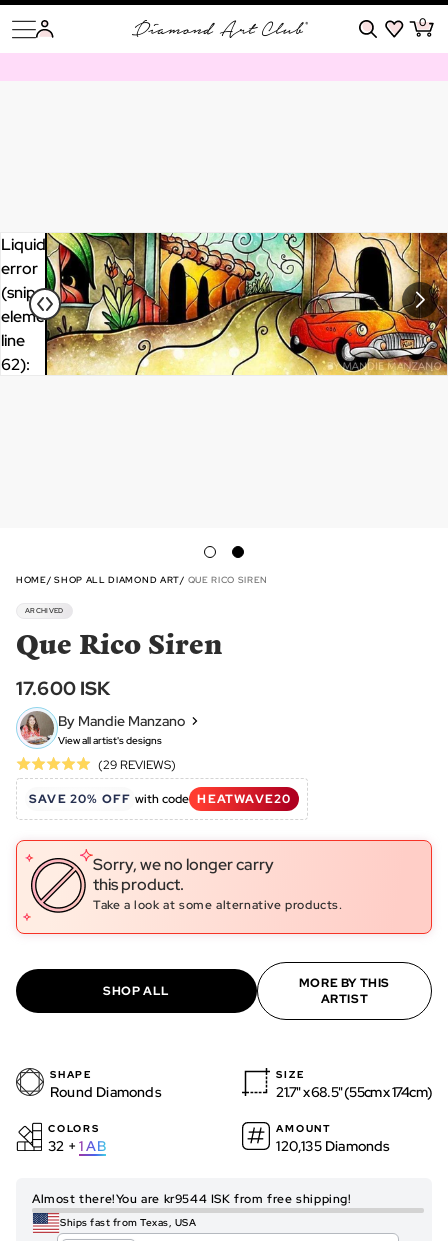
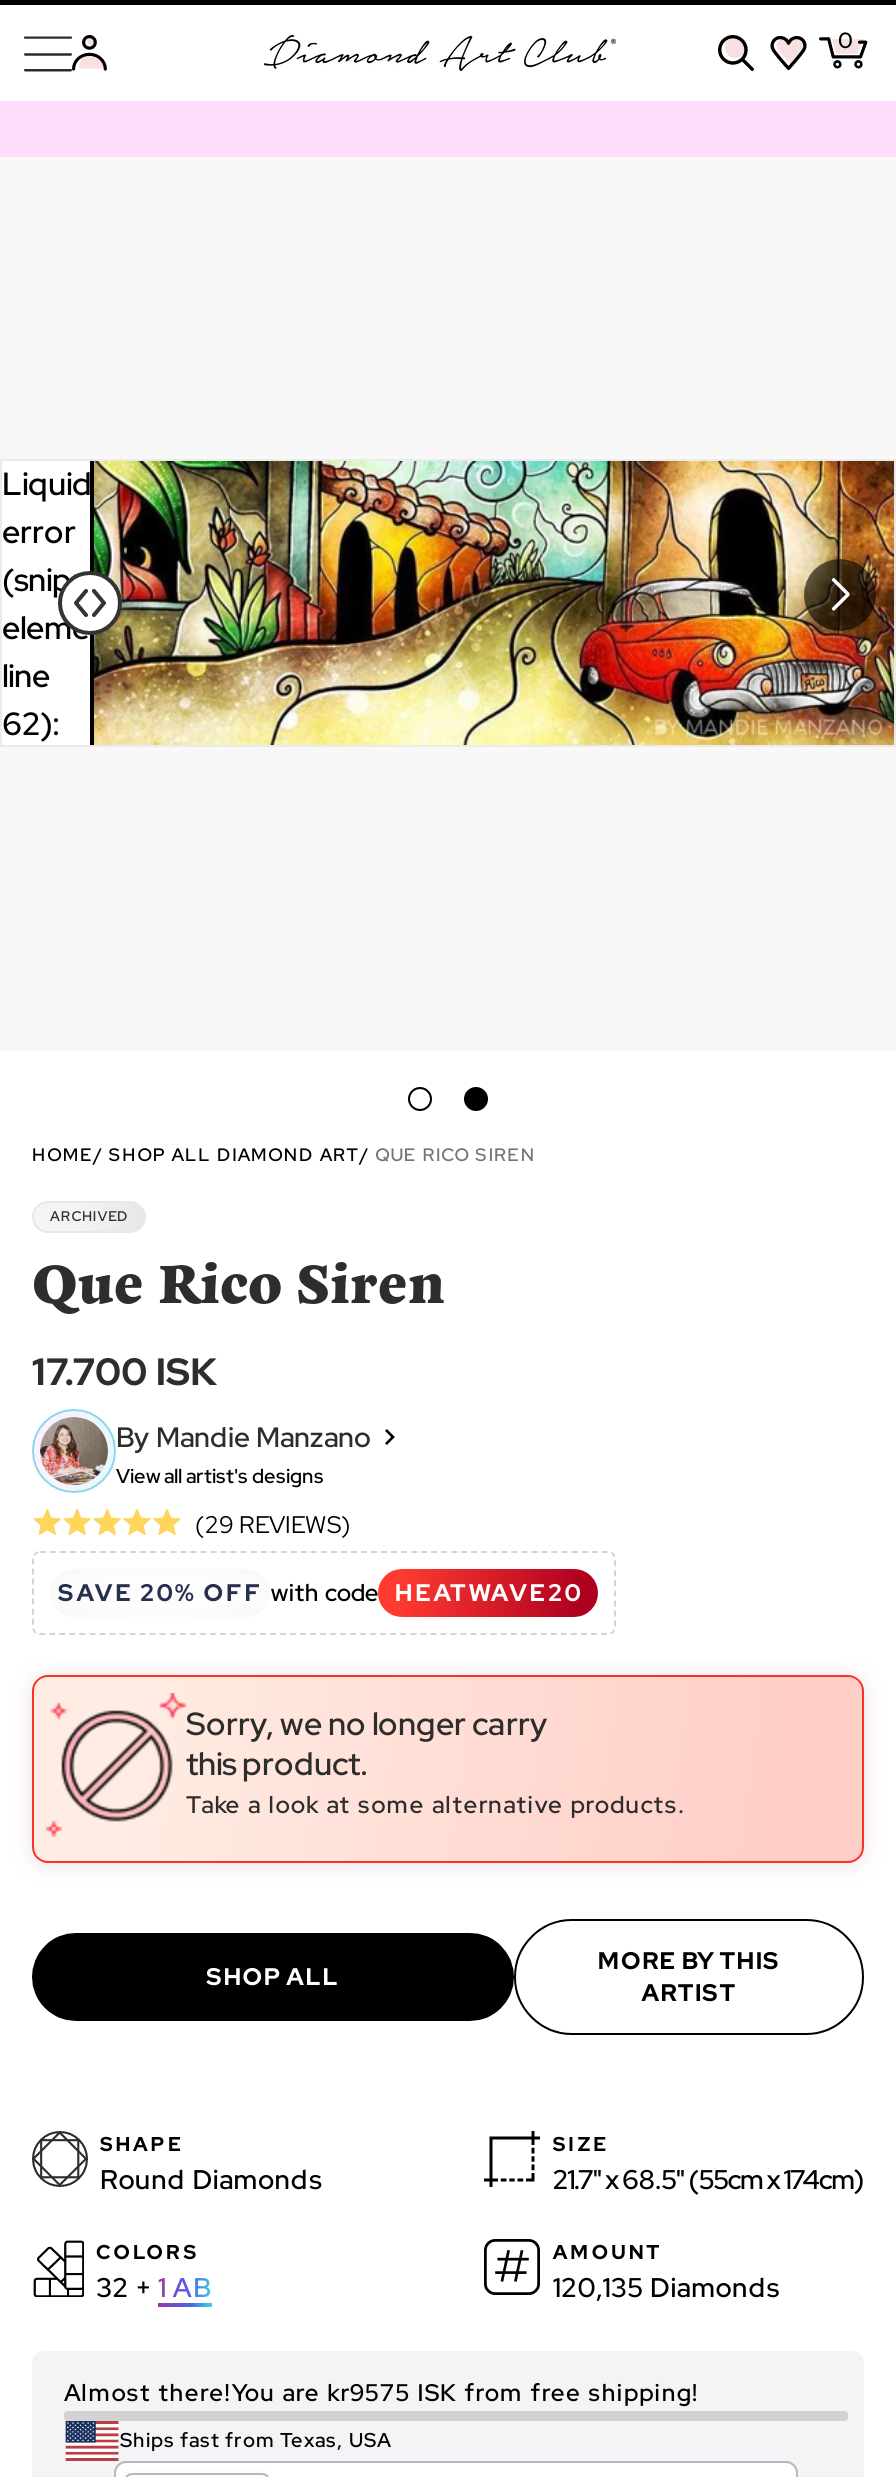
[16,676,110,701] 17.600 ISK -> [32,1347,217,1397] 17.700 ISK
[32,1191,352,1207] Almost there!You are kr9544 ISK from free shipping! -> [64,2377,699,2409] Almost there!You are kr9575 ISK from free shipping!

